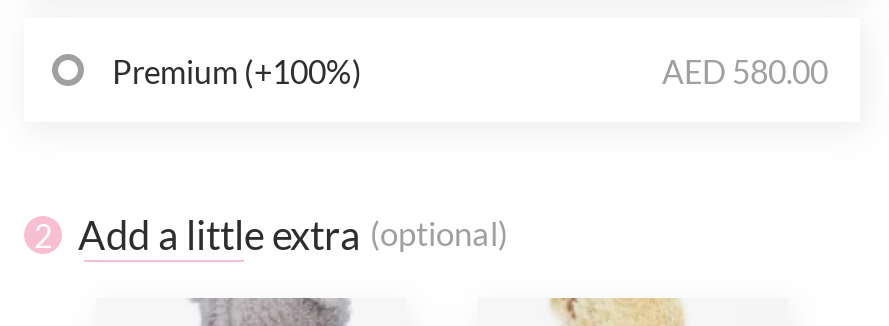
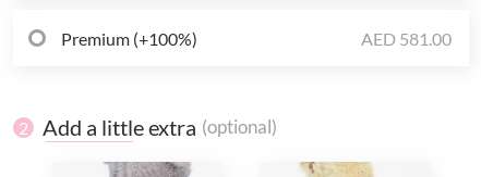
[662,51,828,89] AED 580.00 -> [361,28,452,48] AED 581.00

